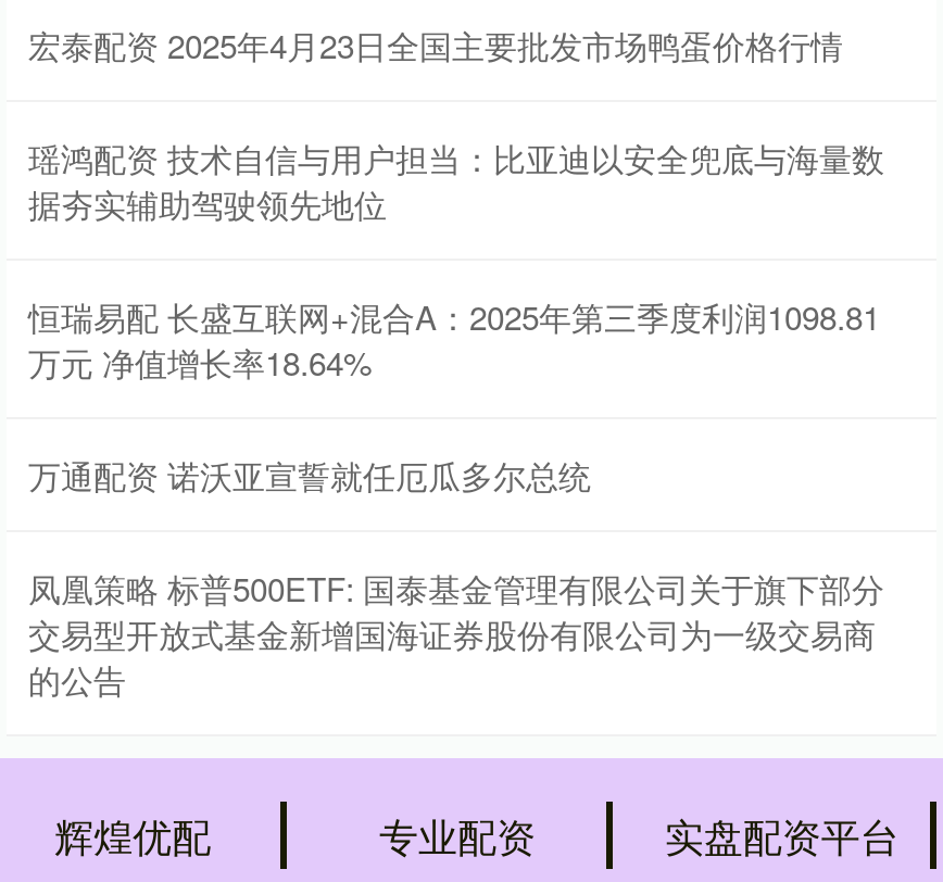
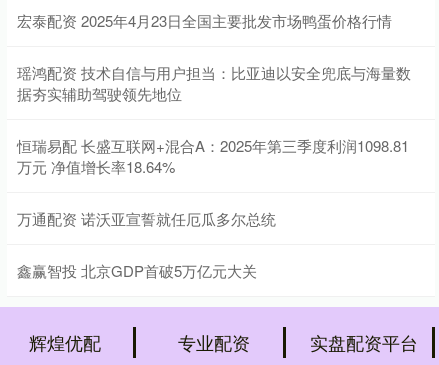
[28,565,884,701] 凤凰策略 标普500ETF: 国泰基金管理有限公司关于旗下部分 | 交易型开放式基金新增国海证券股份有限公司为一级交易商 | 的公告 -> [17,260,257,281] 鑫赢智投 北京GDP首破5万亿元大关

